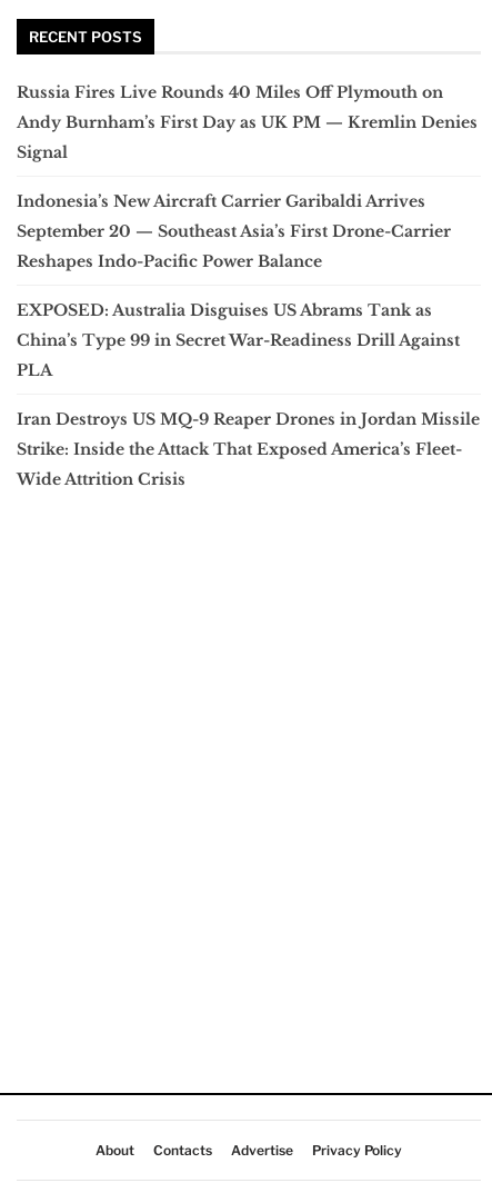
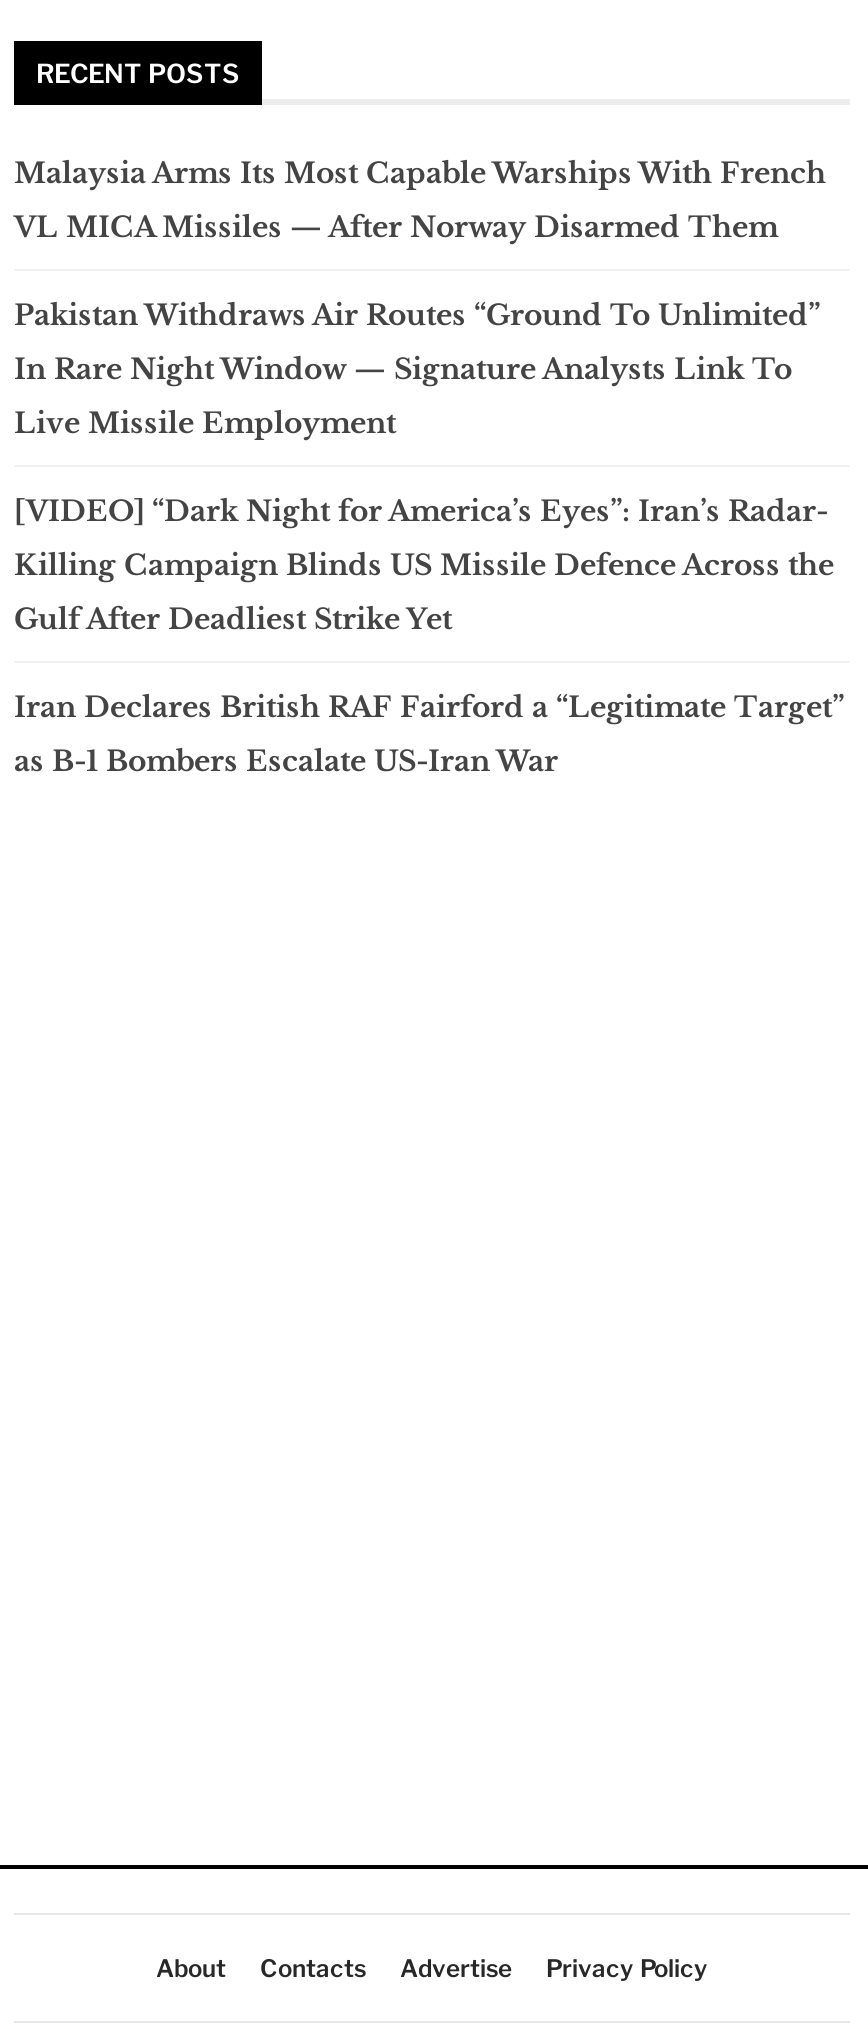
[17,83,480,490] Russia Fires Live Rounds 40 Miles Off Plymouth on | Andy Burnham’s First Day as UK PM — Kremlin Denies | Signal | Indonesia’s New Aircraft Carrier Garibaldi Arrives | September 20 — Southeast Asia’s First Drone-Carrier | Reshapes Indo-Pacific Power Balance | EXPOSED: Australia Disguises US Abrams Tank as | China’s Type 99 in Secret War-Readiness Drill Against | PLA | Iran Destroys US MQ-9 Reaper Drones in Jordan Missile | Strike: Inside the Attack That Exposed America’s Fleet- | Wide Attrition Crisis -> [14,156,844,780] Malaysia Arms Its Most Capable Warships With French | VL MICA Missiles — After Norway Disarmed Them | Pakistan Withdraws Air Routes “Ground To Unlimited” | In Rare Night Window — Signature Analysts Link To | Live Missile Employment | [VIDEO] “Dark Night for America’s Eyes”: Iran’s Radar- | Killing Campaign Blinds US Missile Defence Across the | Gulf After Deadliest Strike Yet | Iran Declares British RAF Fairford a “Legitimate Target” | as B-1 Bombers Escalate US-Iran War

